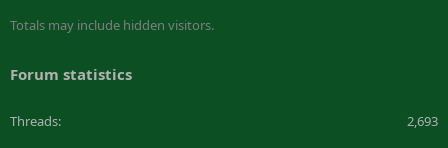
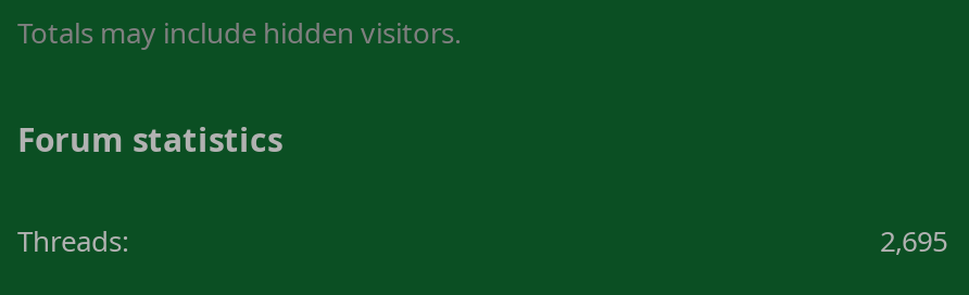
[407,112,438,130] 2,693 -> [880,221,947,260] 2,695

